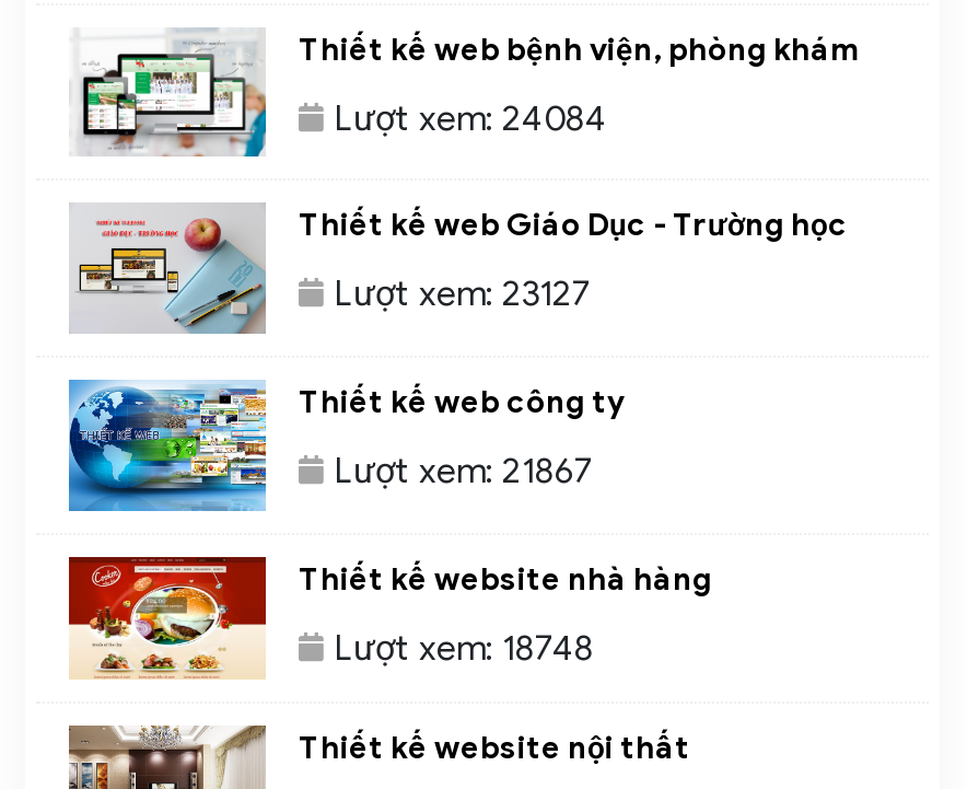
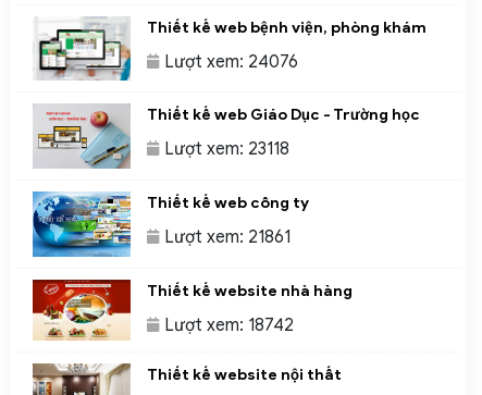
[334,97,607,141] Lượt xem: 24084 -> [164,51,298,73] Lượt xem: 24076
[334,273,592,317] Lượt xem: 23127 -> [164,138,289,160] Lượt xem: 23118
[334,451,594,494] Lượt xem: 21867 -> [164,227,291,249] Lượt xem: 21861
[334,627,594,671] Lượt xem: 18748 -> [164,315,294,336] Lượt xem: 18742

